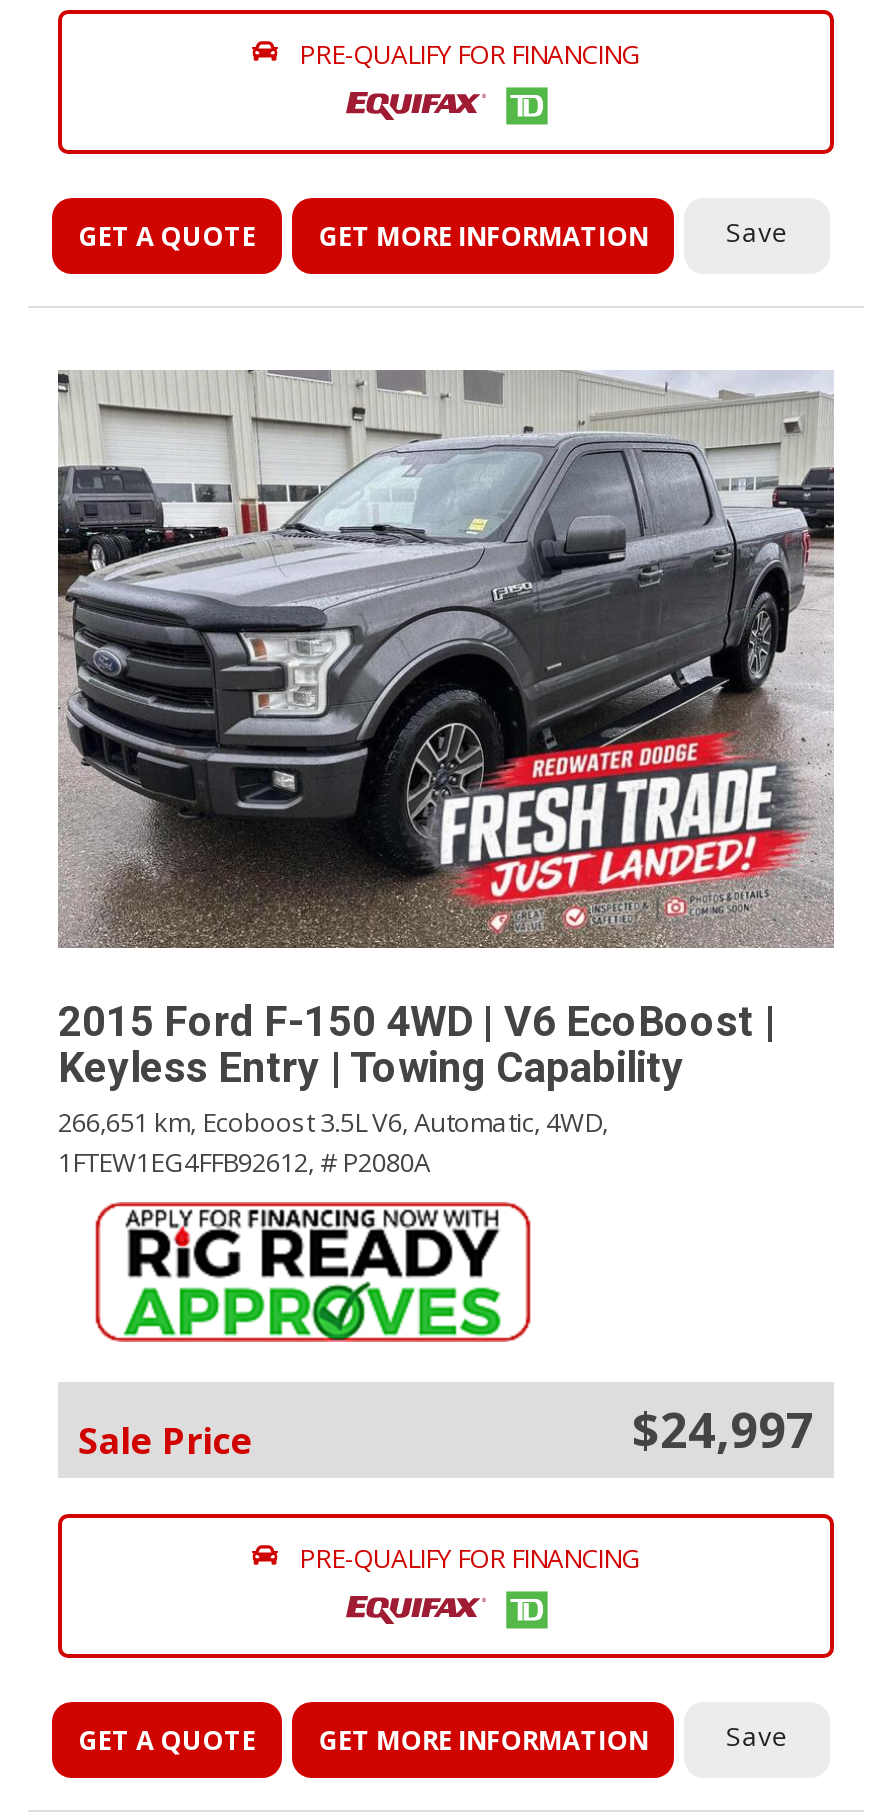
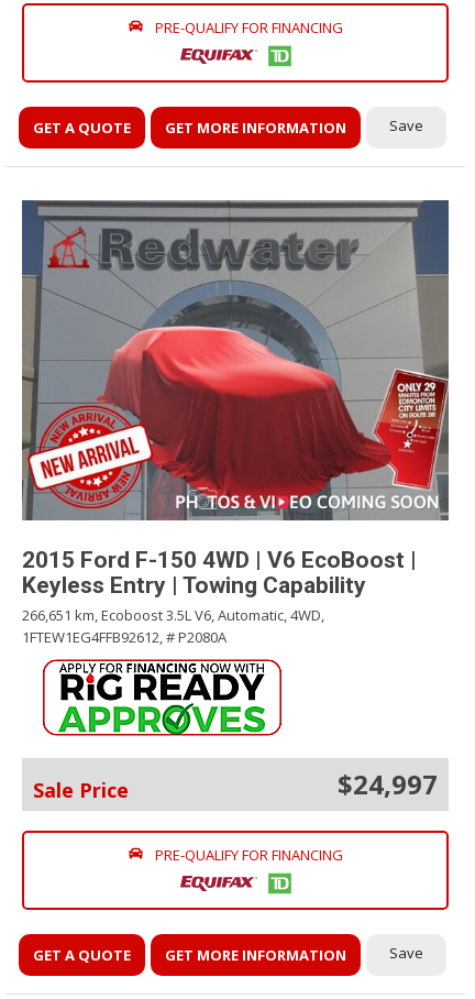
[58,368,834,948] [image] -> [22,199,450,520] [image]

